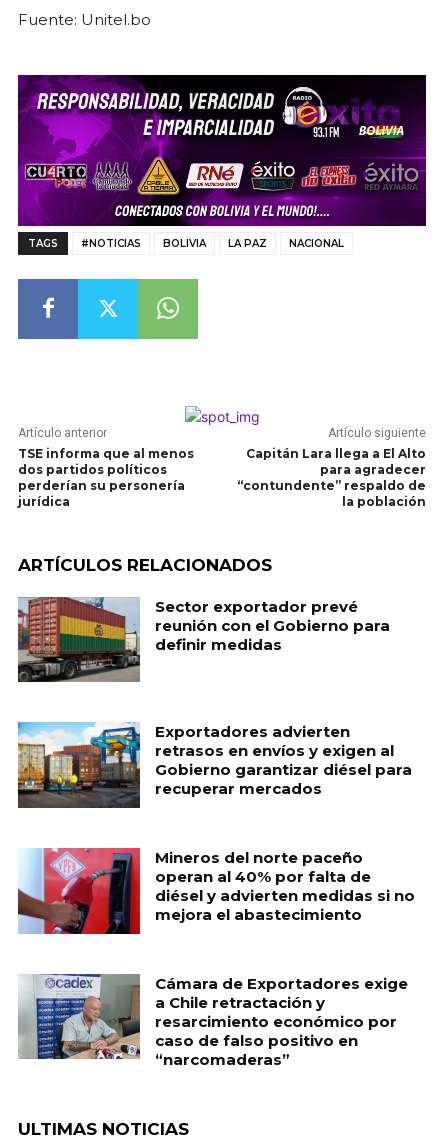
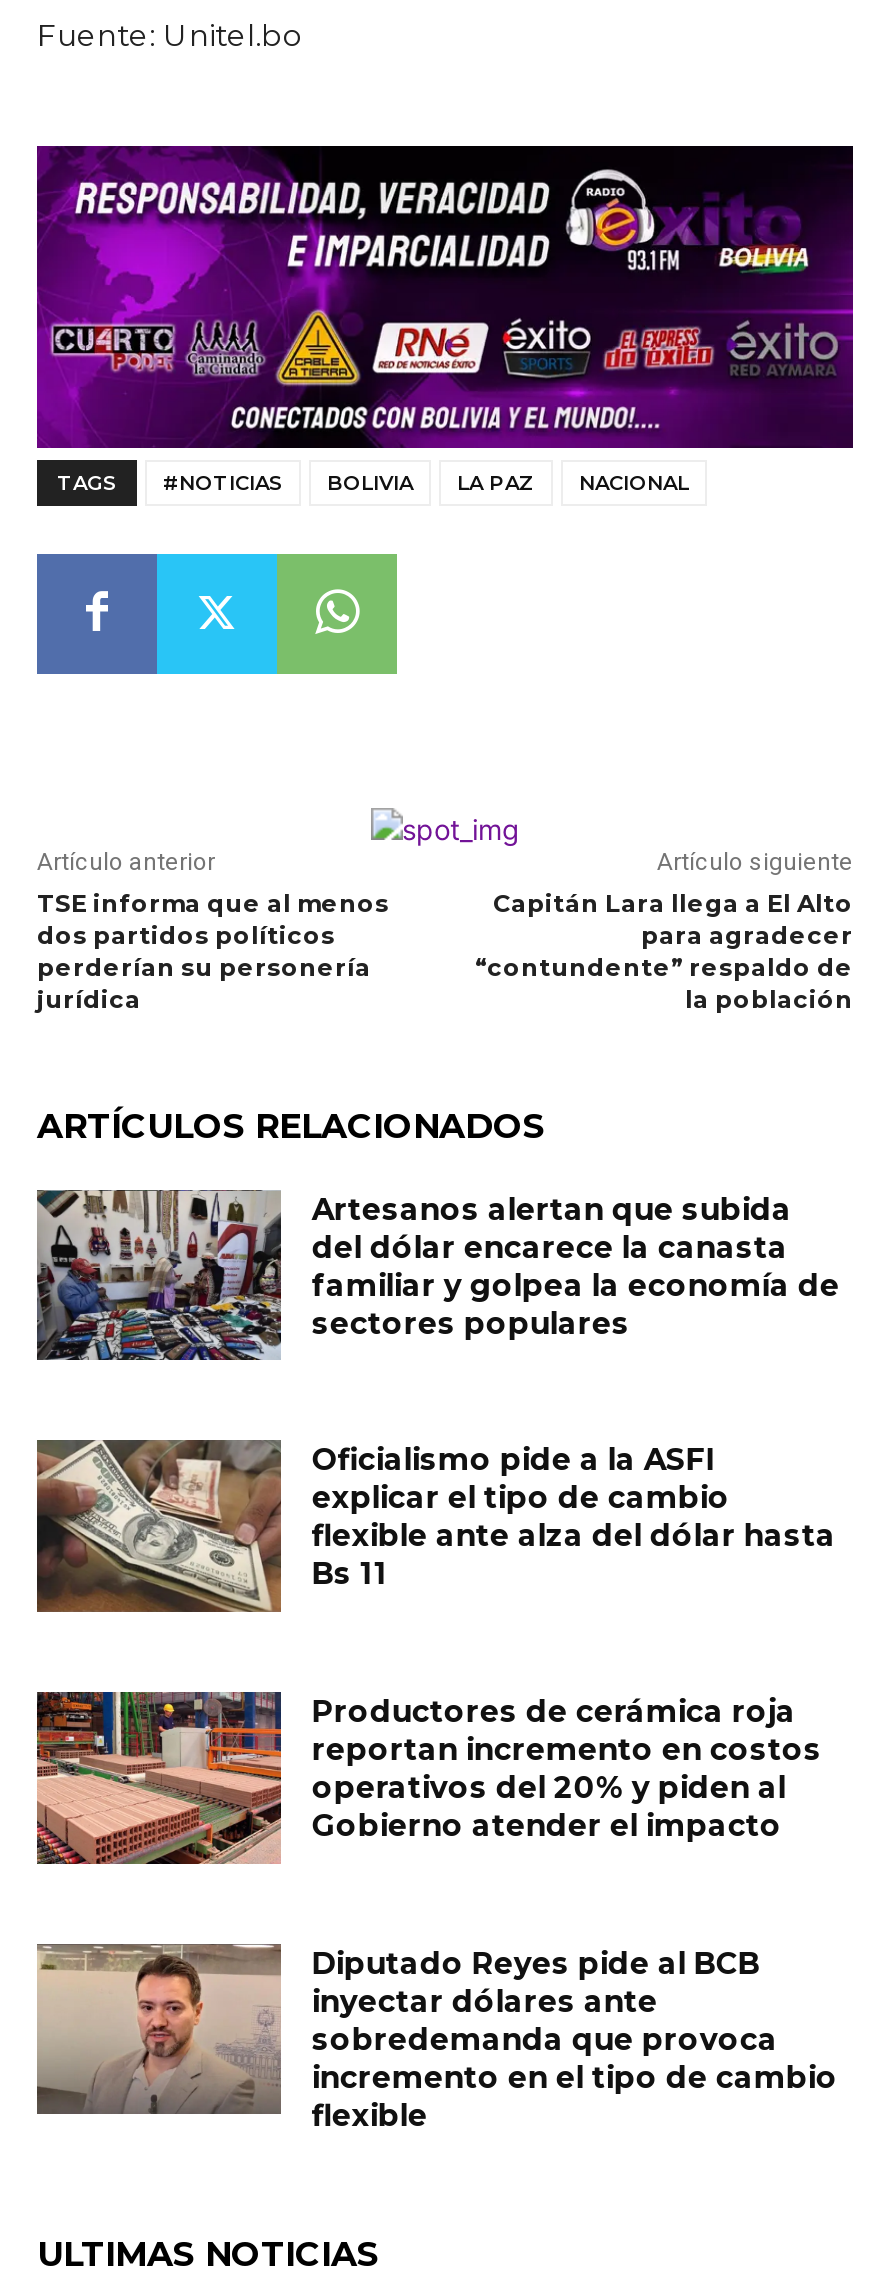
[18,597,390,683] [image] | Sector exportador prevé | reunión con el Gobierno para | definir medidas -> [37,1189,840,1362] [image] | Artesanos alertan que subida | del dólar encarece la canasta | familiar y golpea la economía de | sectores populares
[17,721,412,809] [image] | Exportadores advierten | retrasos en envíos y exigen al | Gobierno garantizar diésel para | recuperar mercados -> [35,1438,836,1614] [image] | Oficialismo pide a la ASFI | explicar el tipo de cambio | flexible ante alza del dólar hasta | Bs 11
[18,847,415,935] [image] | Mineros del norte paceño | operan al 40% por falta de | diésel y advierten medidas si no | mejora el abastecimiento -> [35,1690,822,1866] [image] | Productores de cerámica roja | reportan incremento en costos | operativos del 20% y piden al | Gobierno atender el impacto
[19,973,408,1069] [image] | Cámara de Exportadores exige | a Chile retractación y | resarcimiento económico por | caso de falso positivo en | “narcomaderas” -> [37,1942,838,2133] [image] | Diputado Reyes pide al BCB | inyectar dólares ante | sobredemanda que provoca | incremento en el tipo de cambio | flexible

